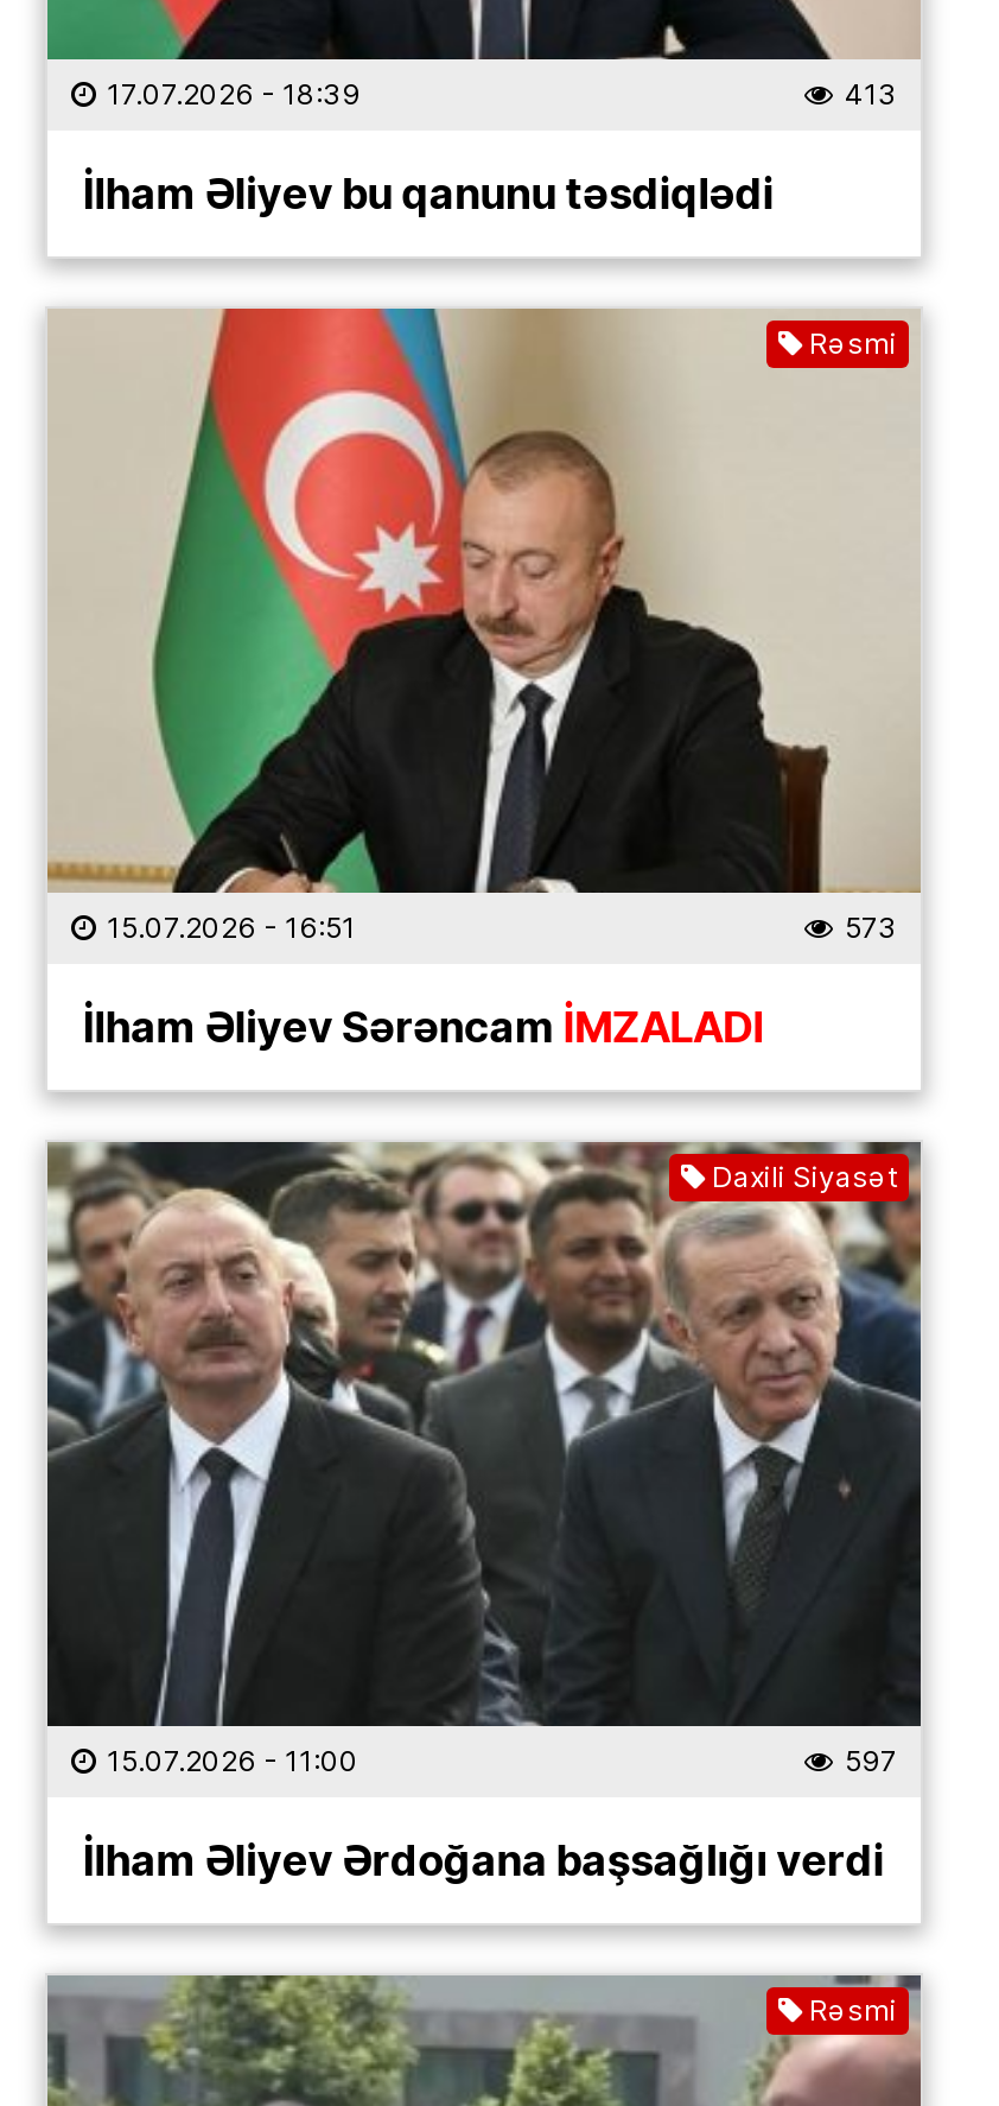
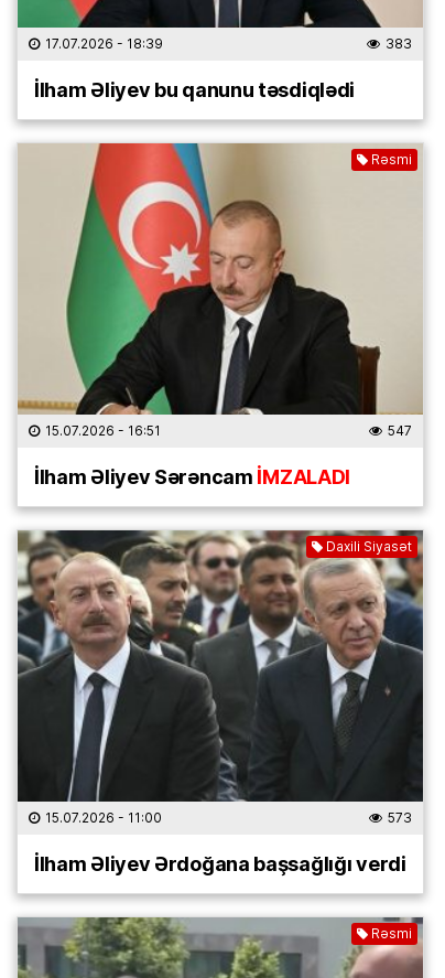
[845,74,897,114] 413 -> [386,34,412,53] 383
[845,907,897,948] 573 -> [388,421,412,440] 547
[845,1741,897,1781] 597 -> [388,808,412,827] 573

